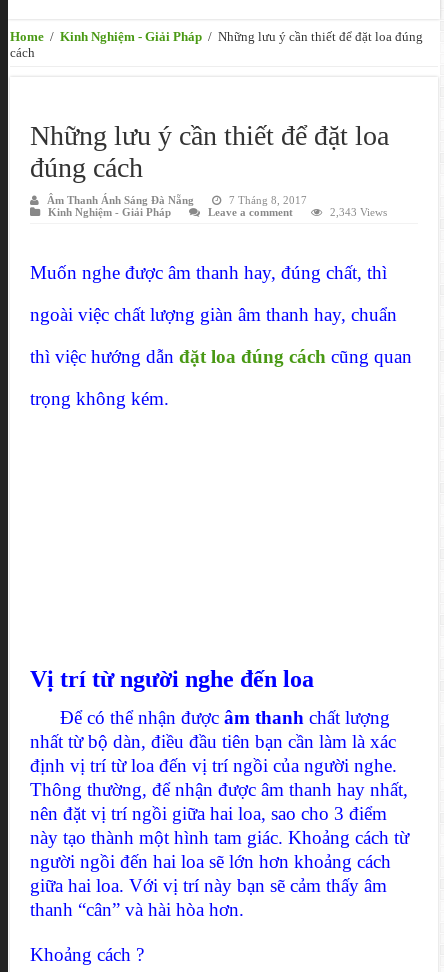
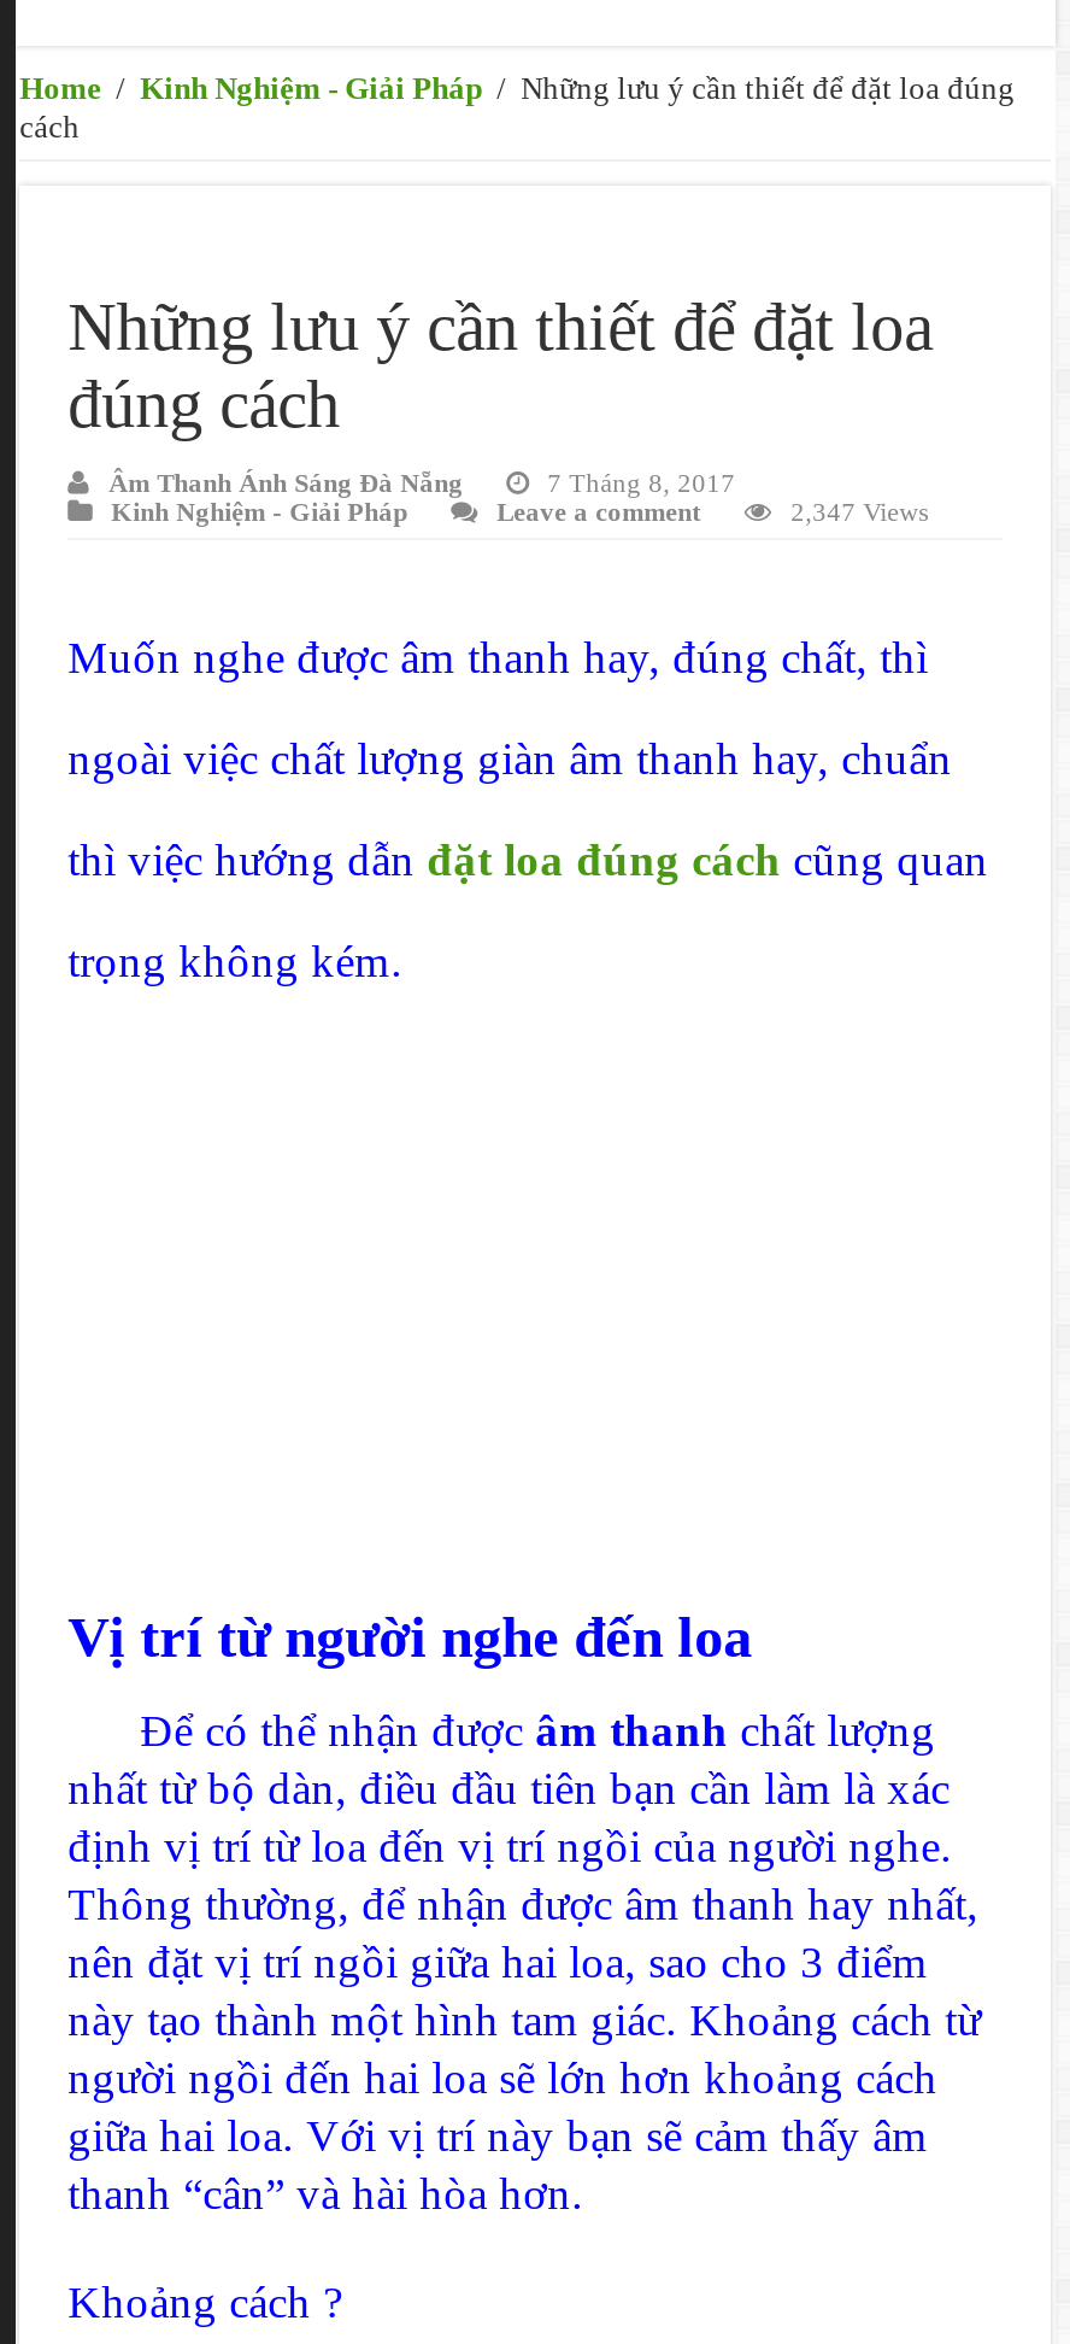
[330,206,387,218] 2,343 Views -> [791,497,928,526] 2,347 Views

